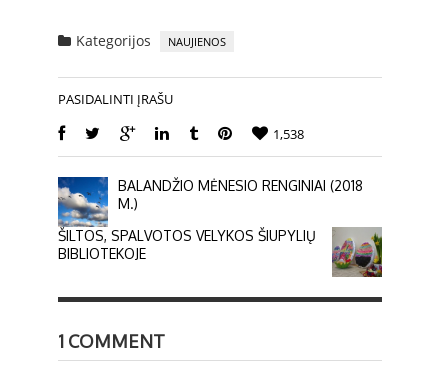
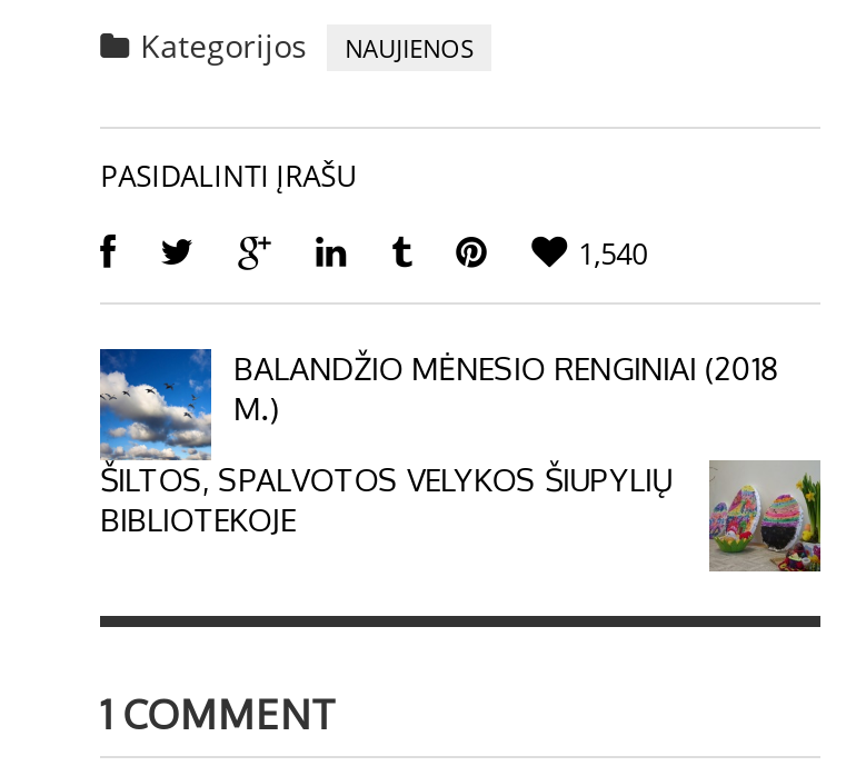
[273,125,304,143] 1,538 -> [579,233,647,273] 1,540

